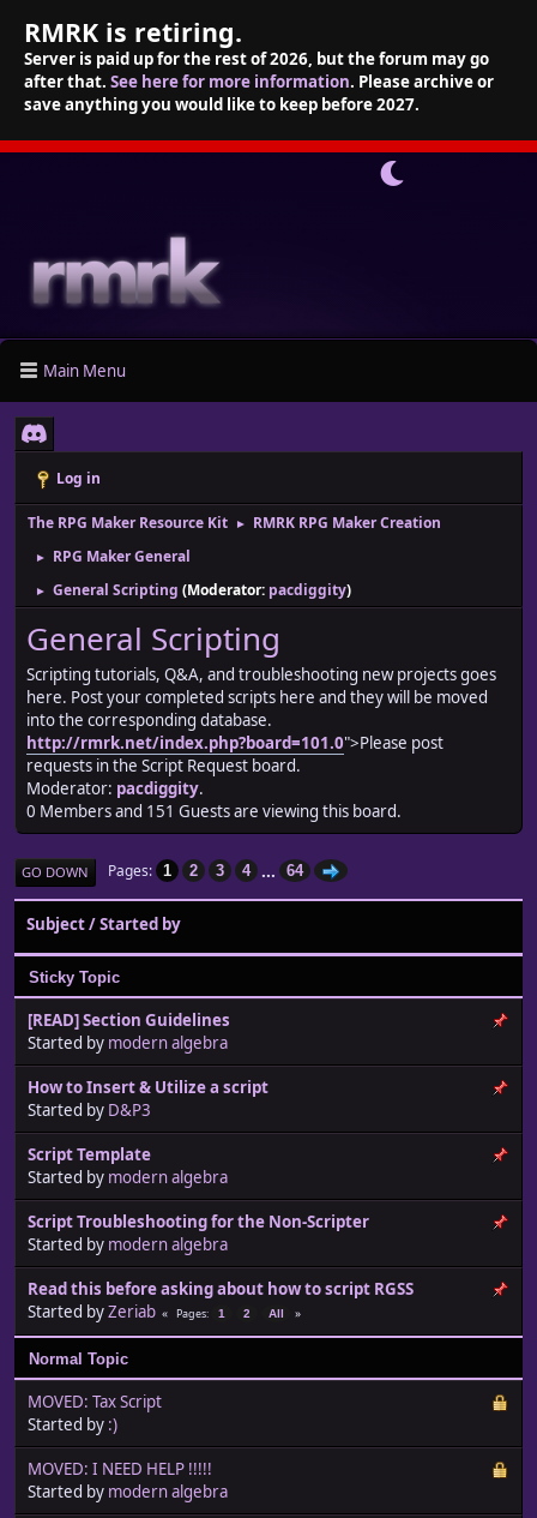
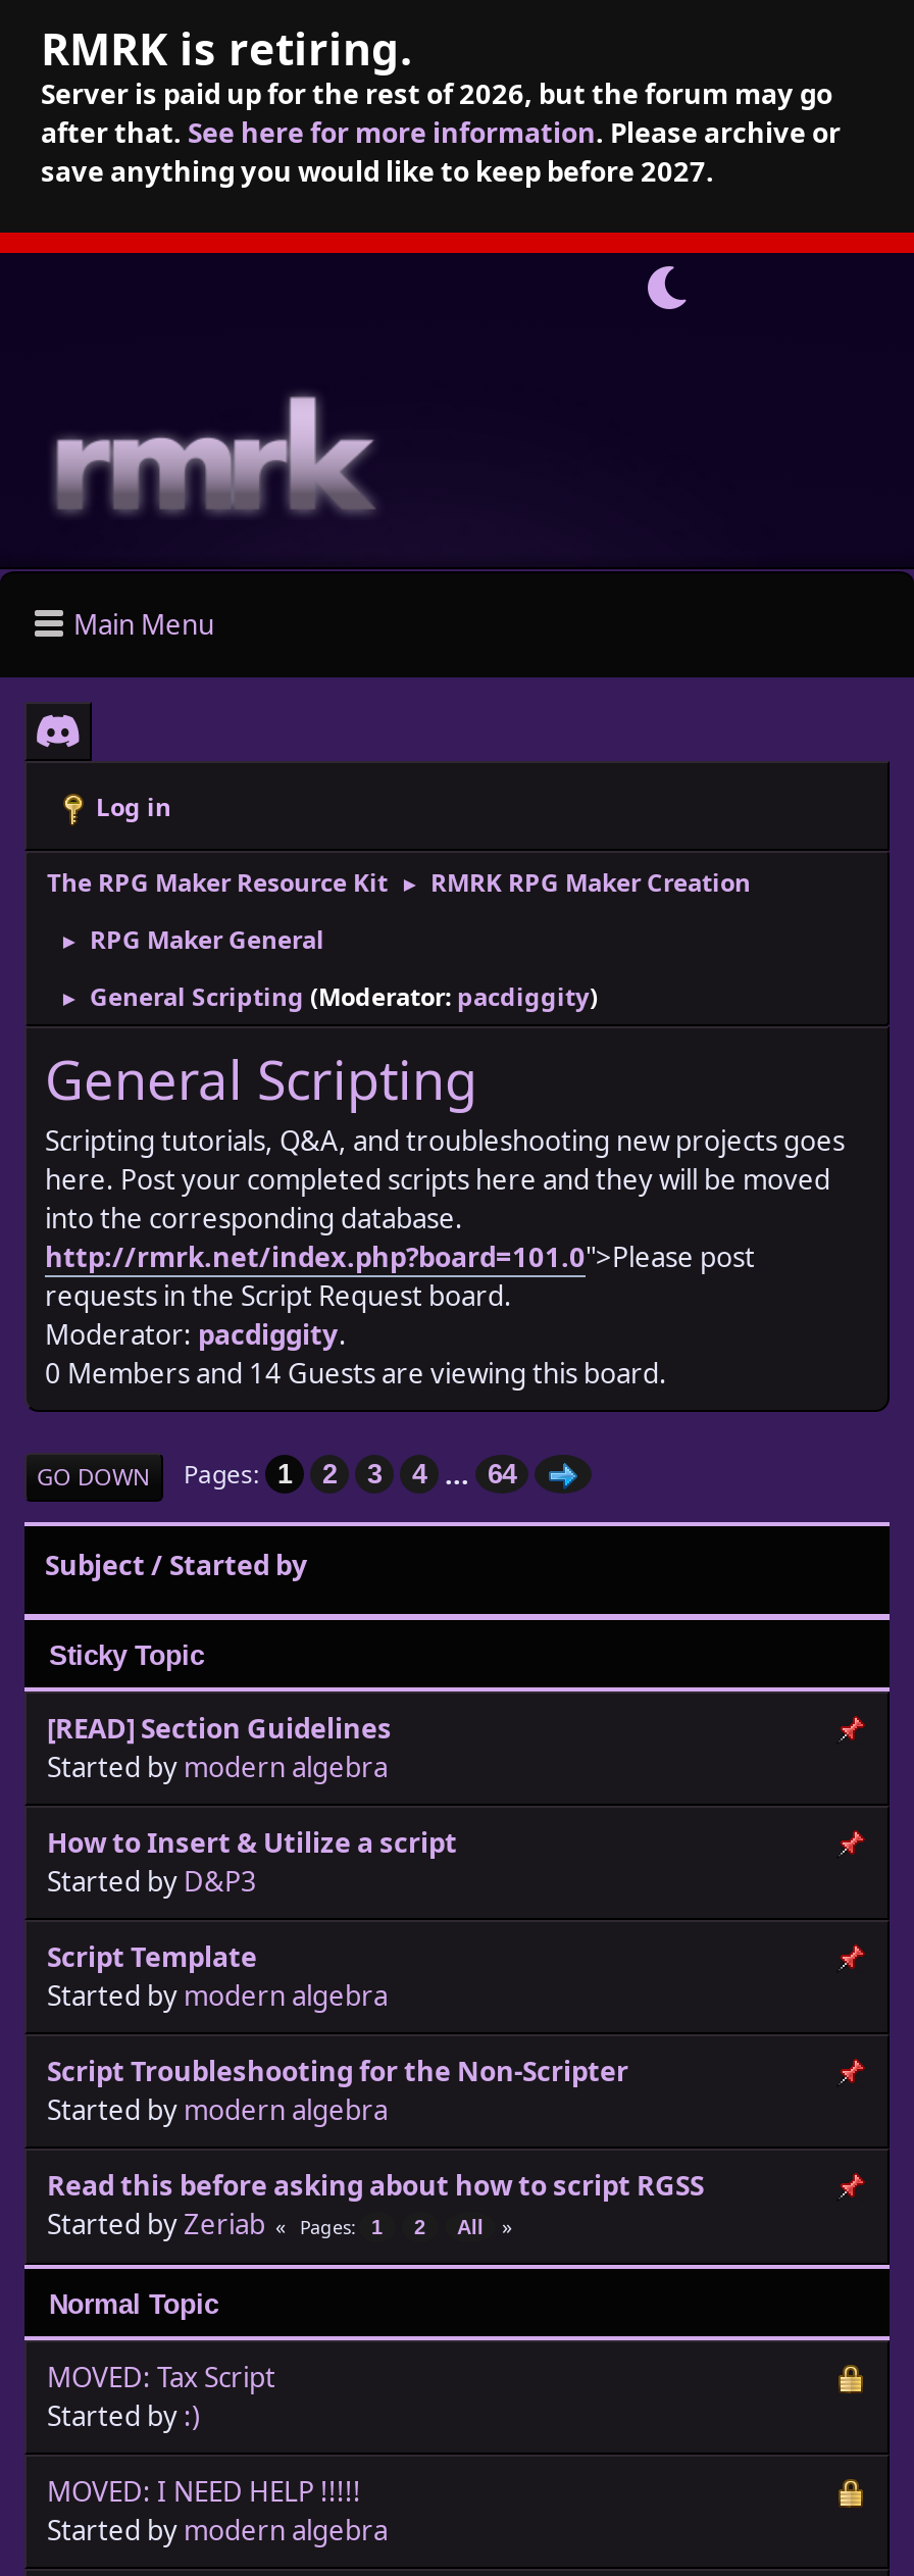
[26,800,402,821] 0 Members and 151 Guests are viewing this board. -> [45,1354,667,1391] 0 Members and 14 Guests are viewing this board.

